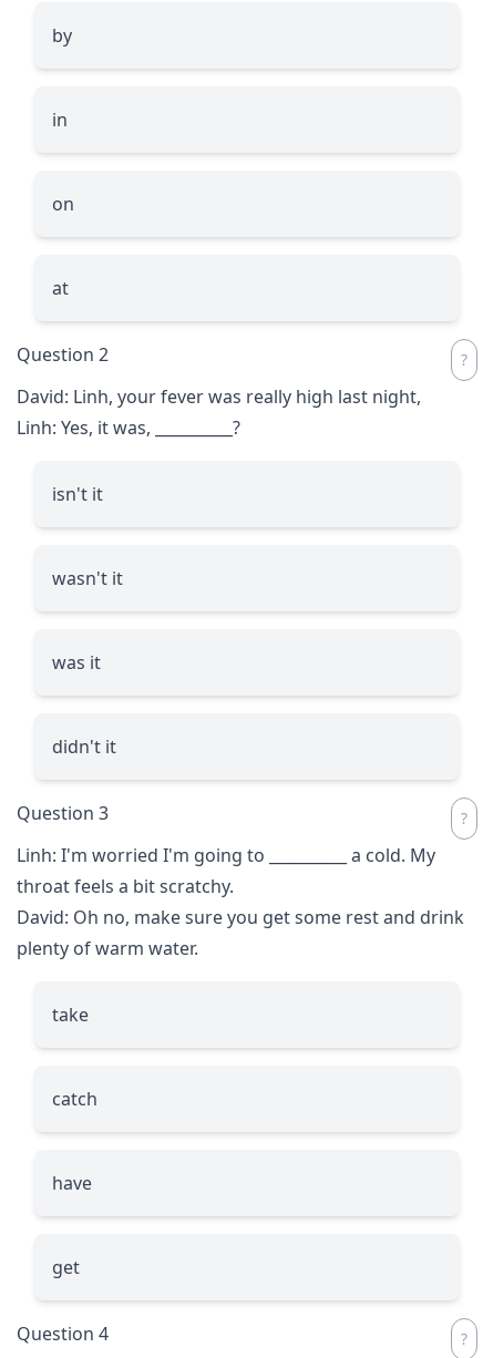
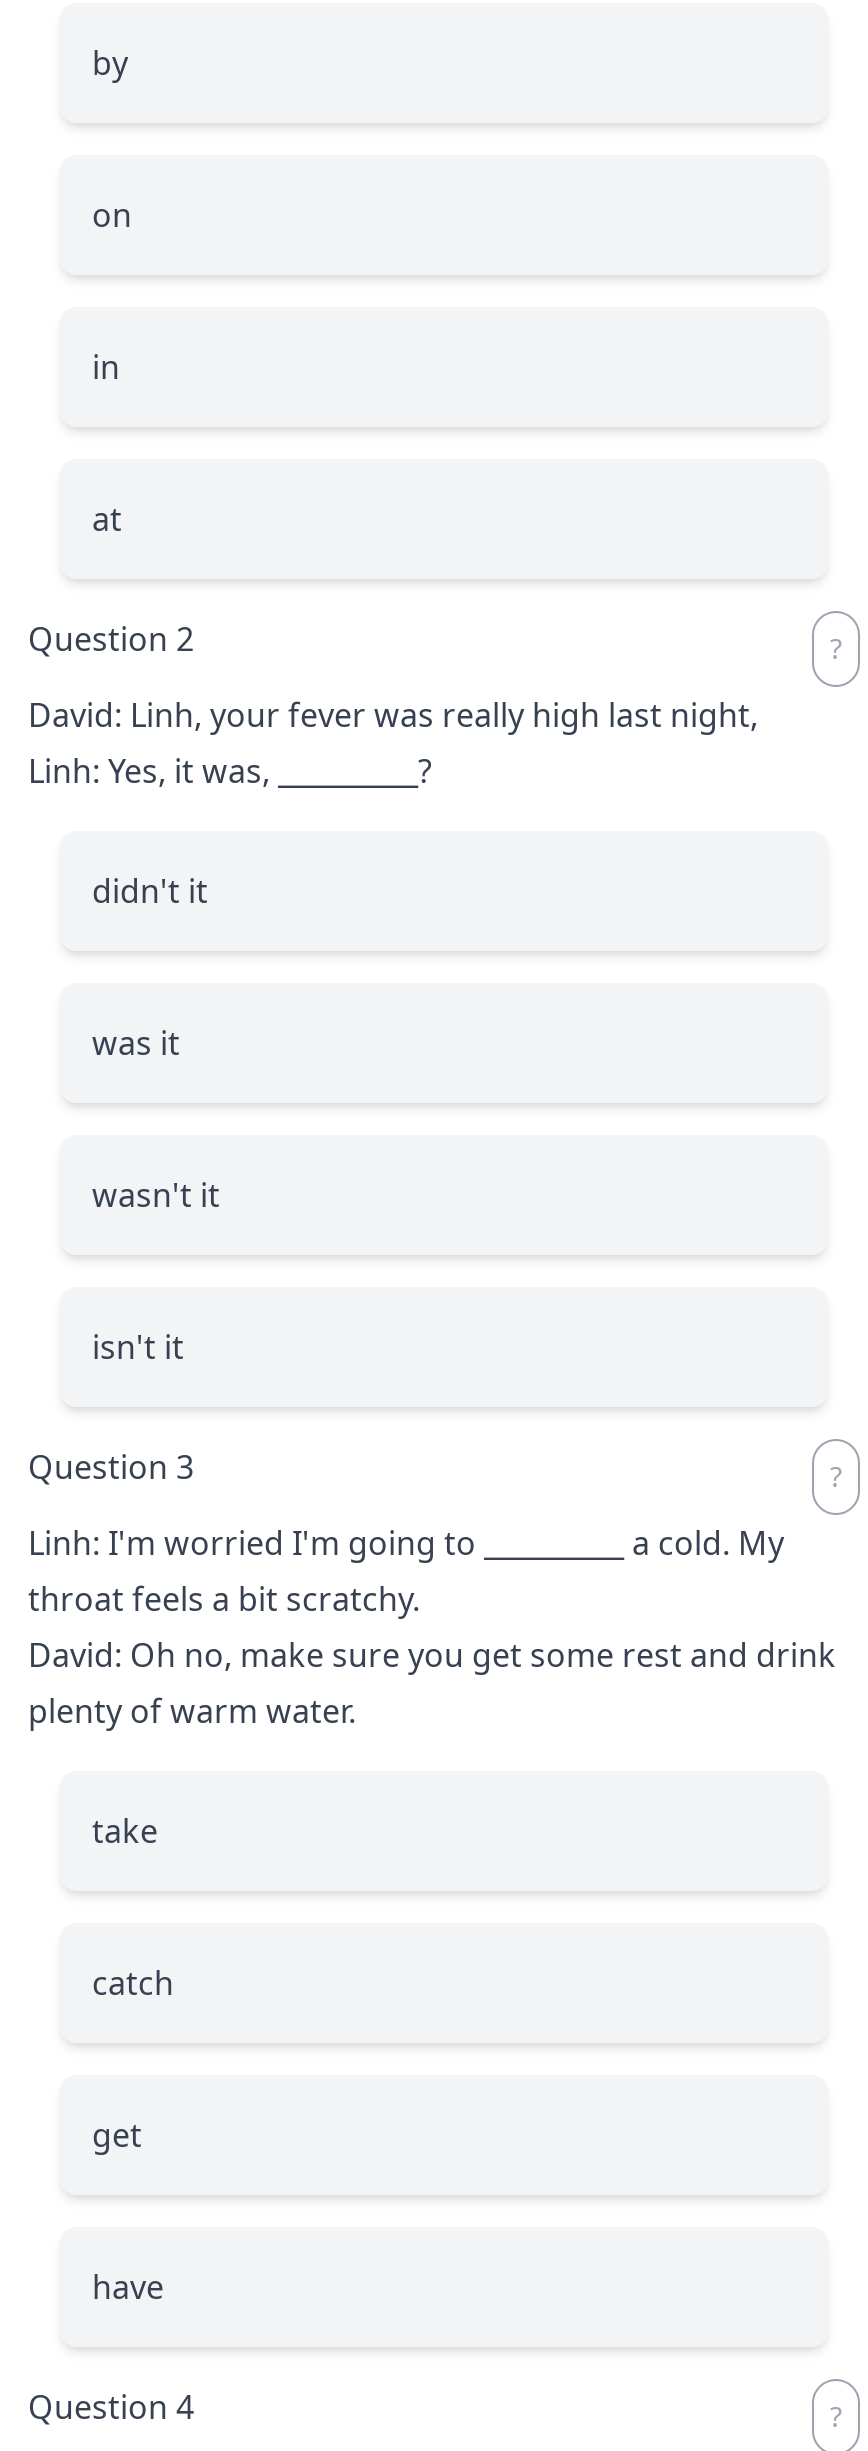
moved [52,107,68,131] -> [92,344,120,388]: in
moved [52,191,74,216] -> [92,192,132,236]: on
moved [52,481,103,506] -> [92,1324,184,1368]: isn't it
moved [52,566,123,758] -> [92,868,220,1216]: wasn't it | was it | didn't it
moved [52,1170,92,1195] -> [92,2264,164,2308]: have
moved [52,1255,80,1279] -> [92,2112,142,2156]: get

